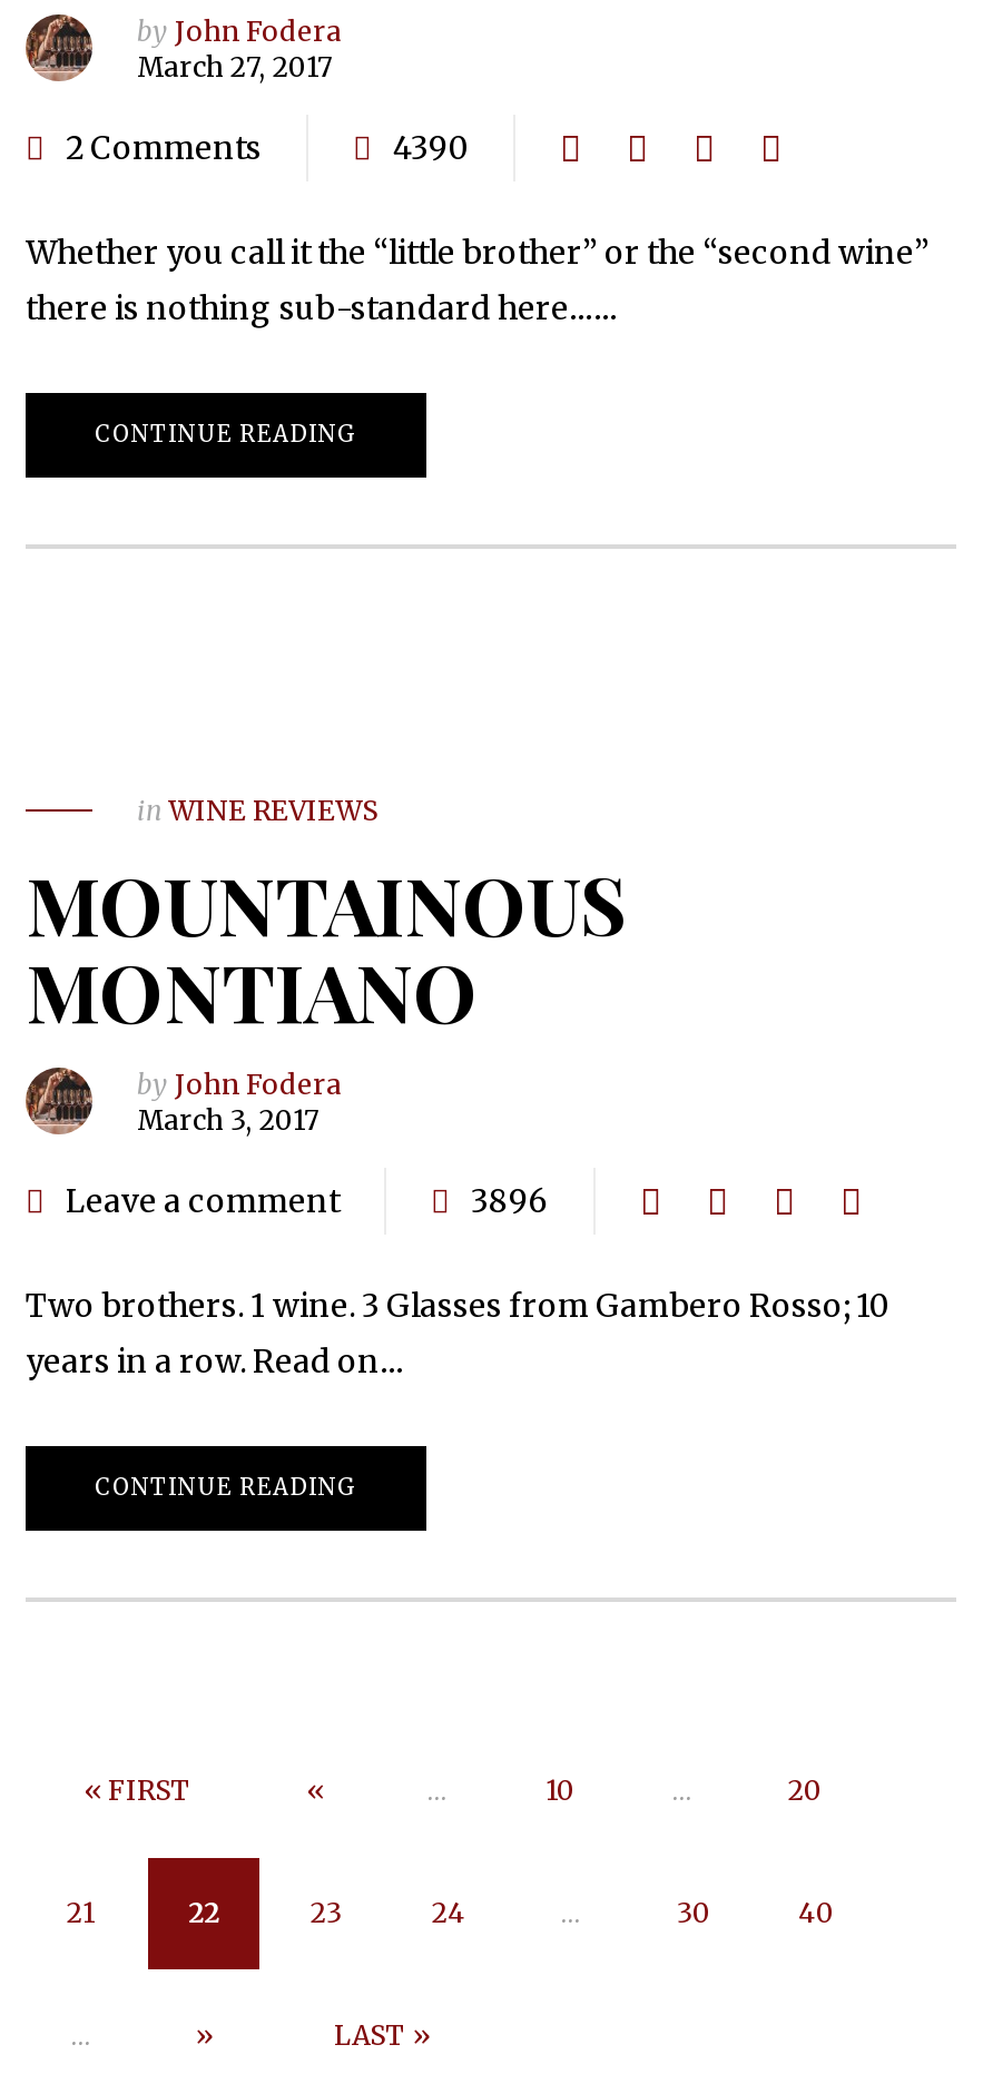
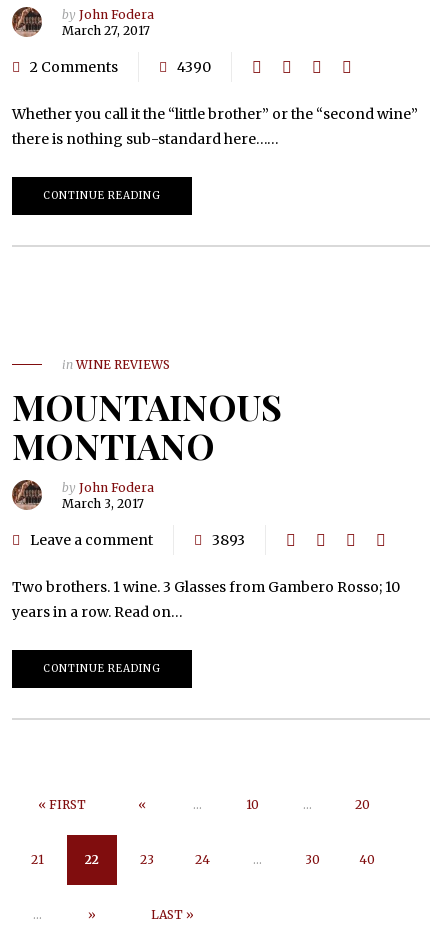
[471,1182,549,1222] 3896 -> [212,531,245,549] 3893

